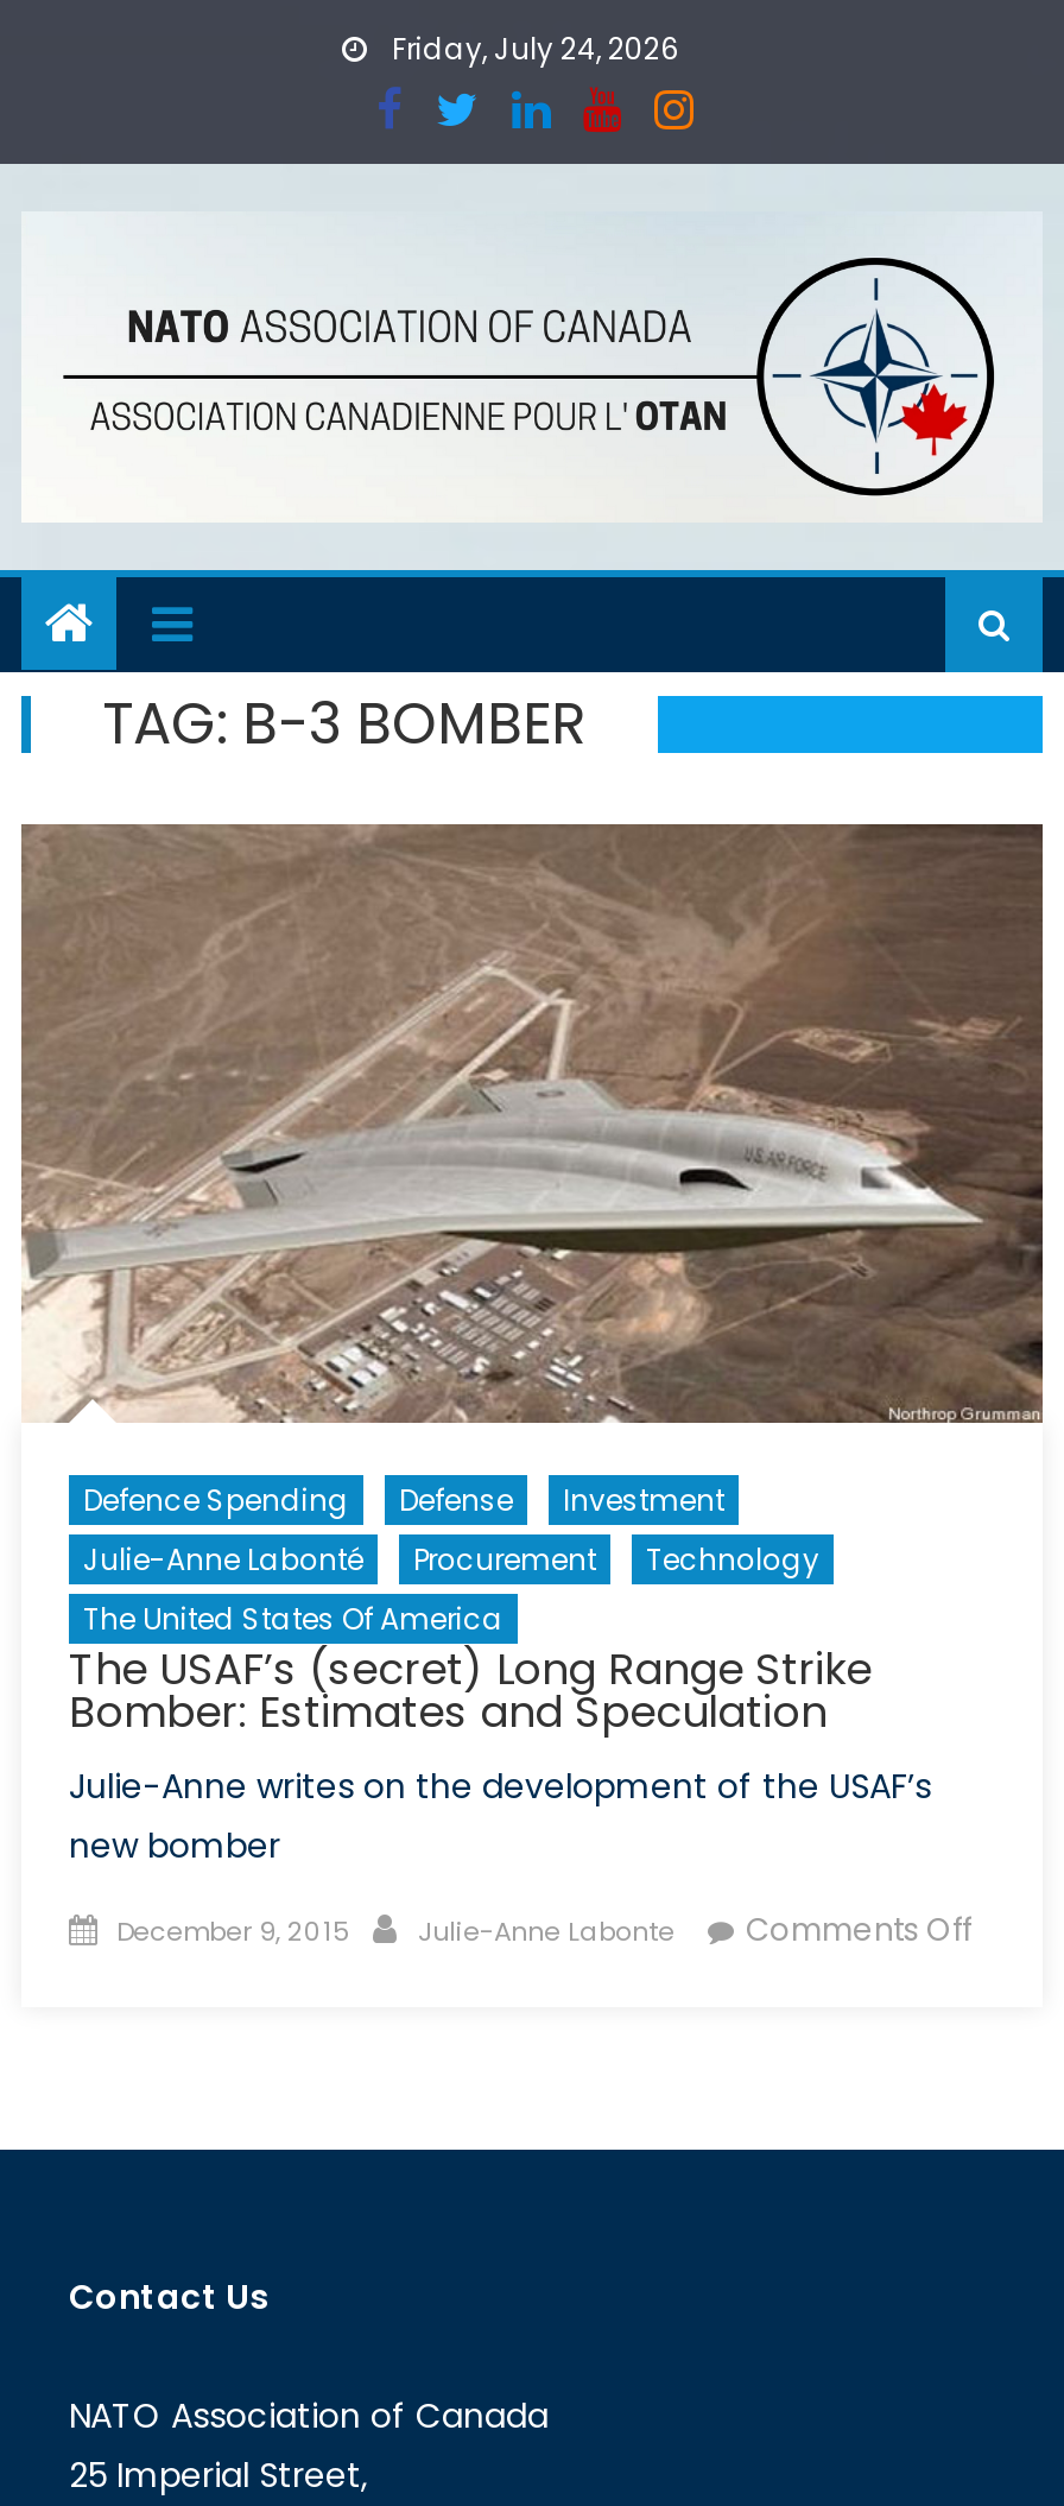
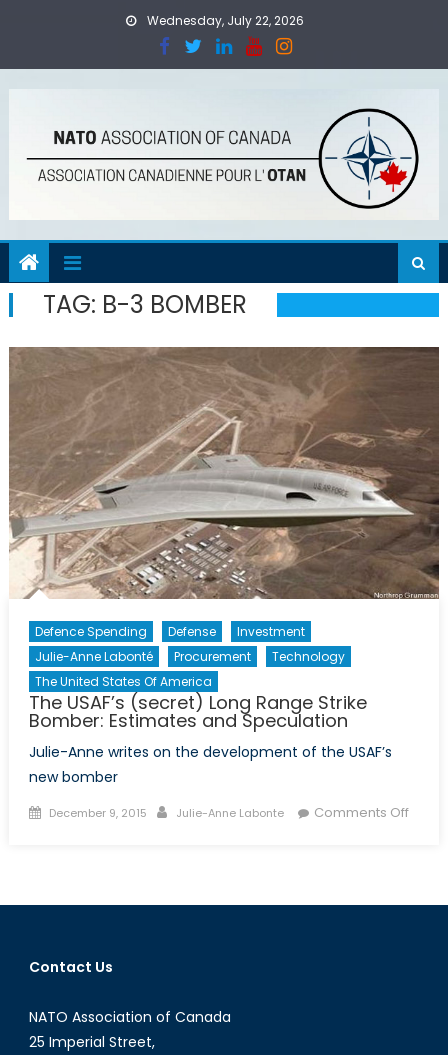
[385,29,679,69] Friday, July 24, 2026 -> [144,12,304,29] Wednesday, July 22, 2026

